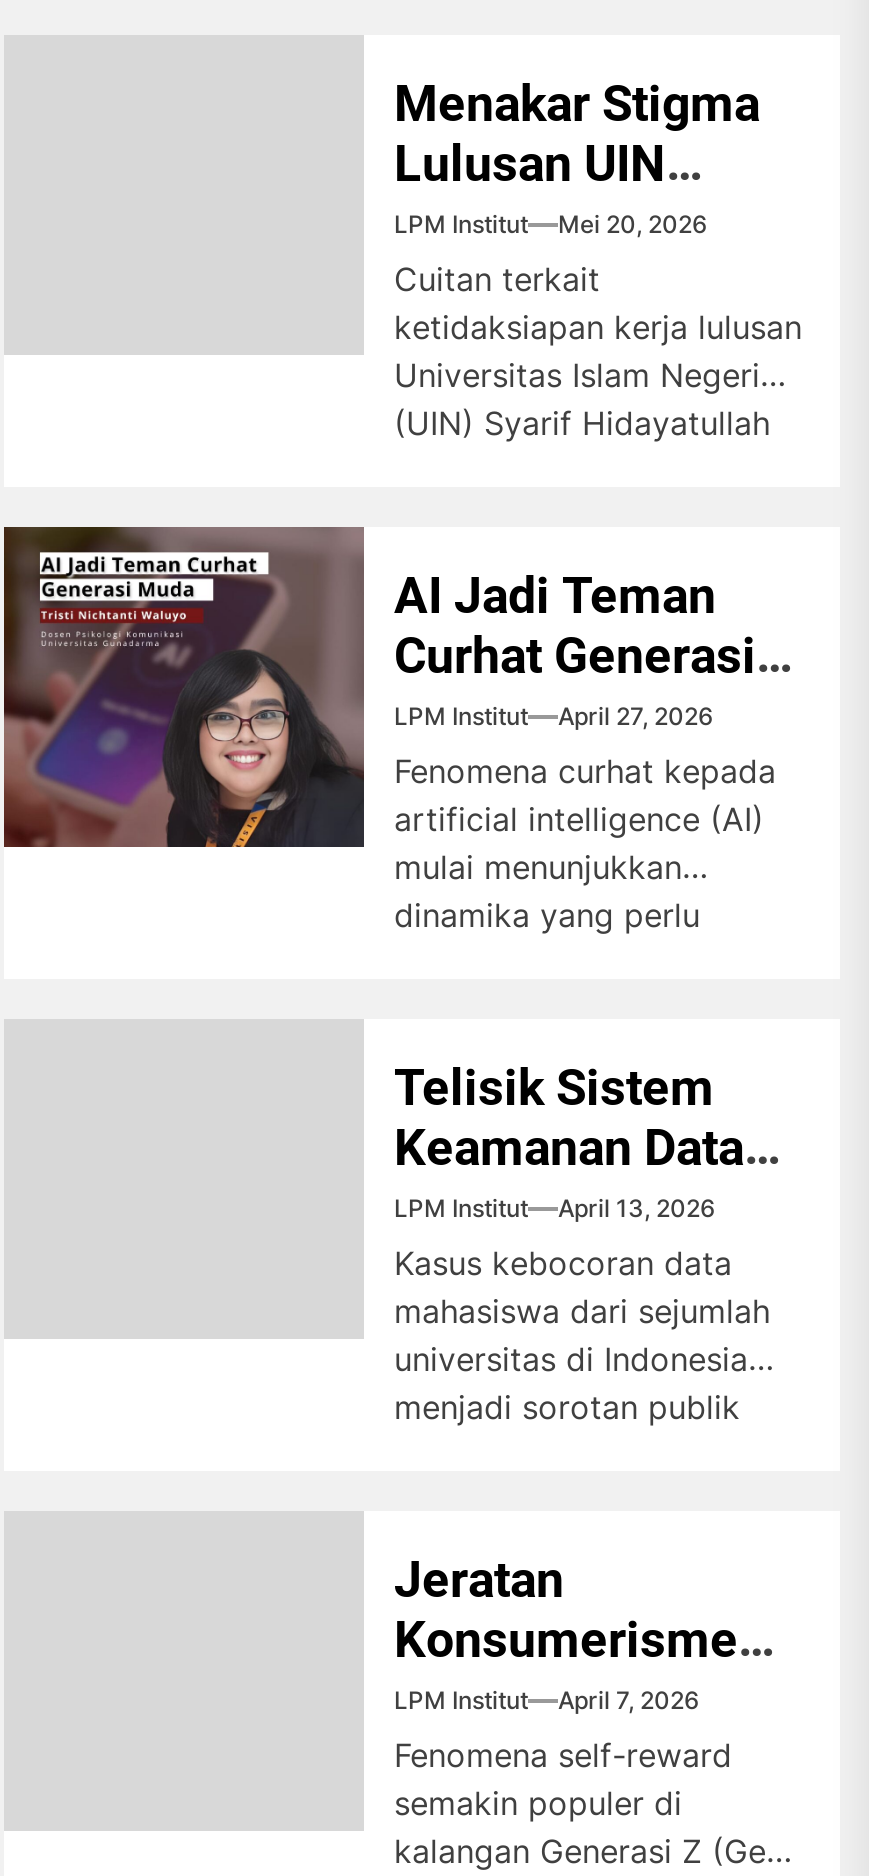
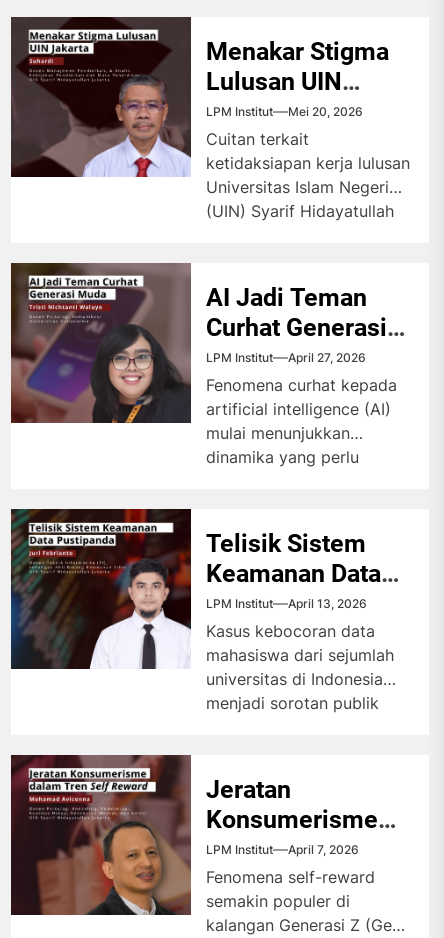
none -> [10,16,192,178] [image]
none -> [10,508,192,670] [image]
none -> [10,754,192,916] [image]

